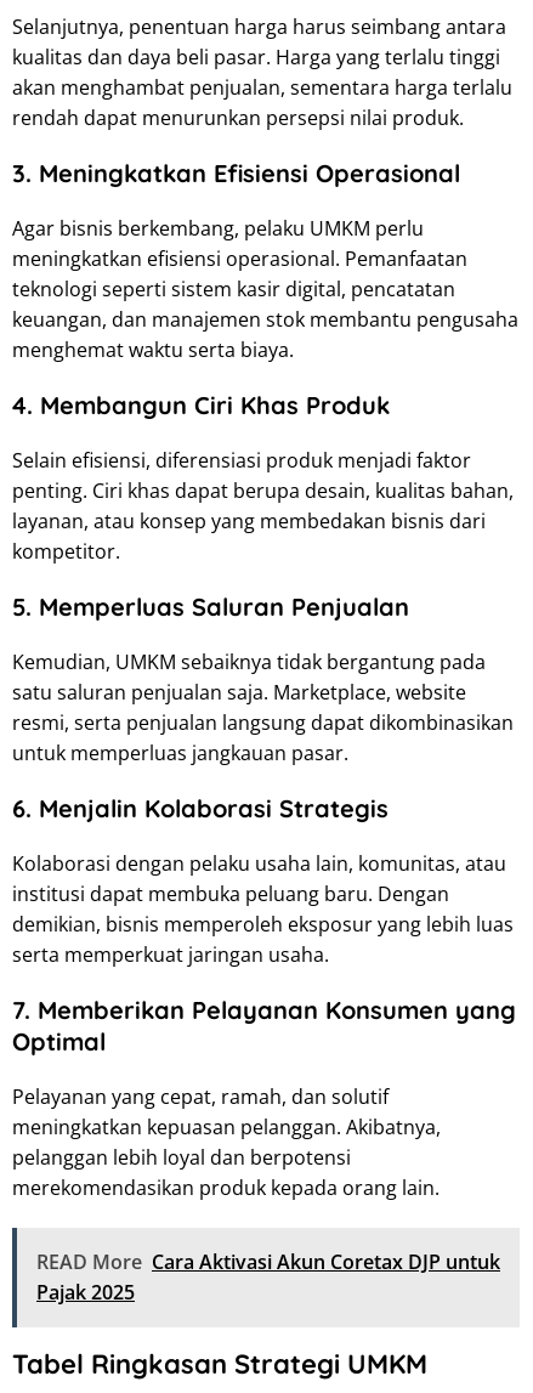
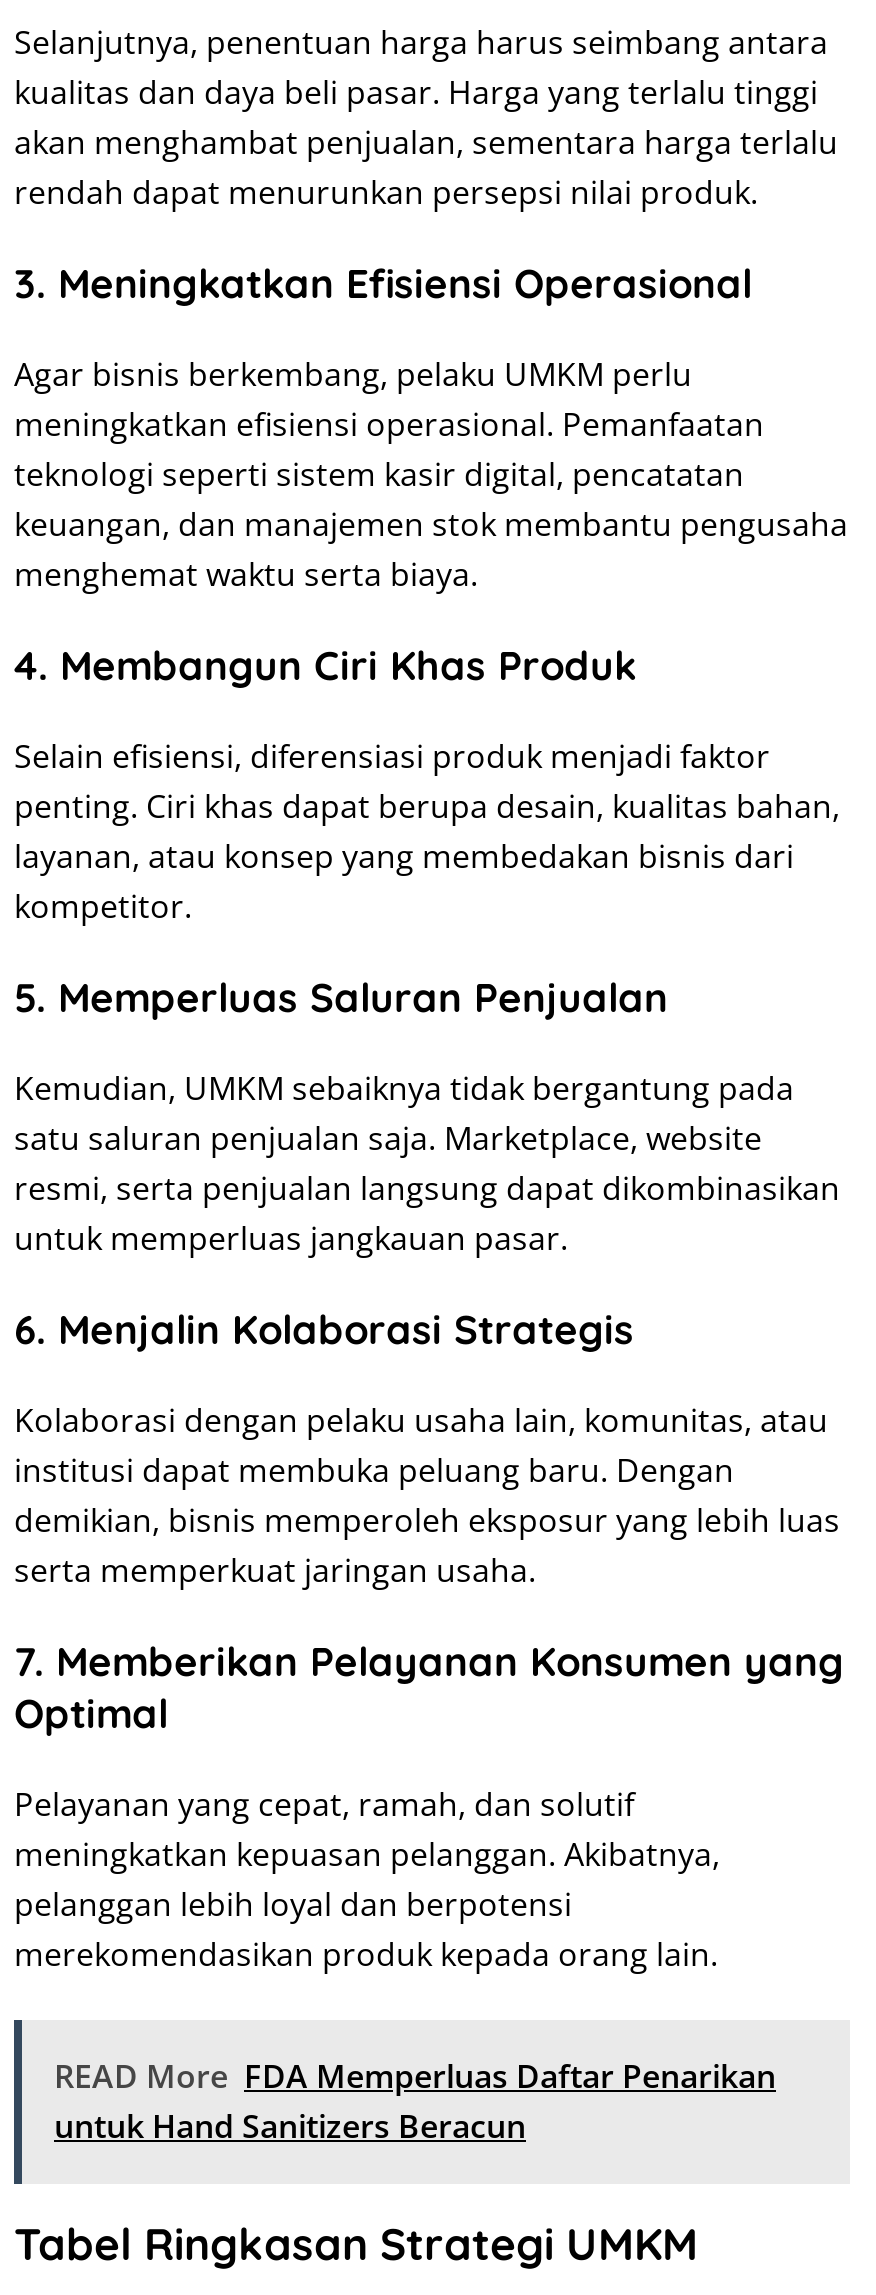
[36,1248,500,1306] READ More Cara Aktivasi Akun Coretax DJP untuk | Pajak 2025 -> [54,2054,776,2148] READ More FDA Memperluas Daftar Penarikan | untuk Hand Sanitizers Beracun

